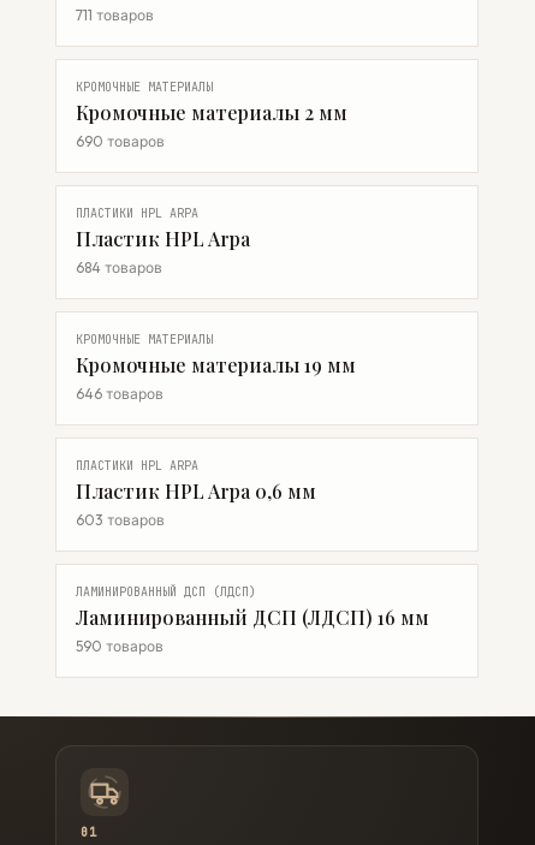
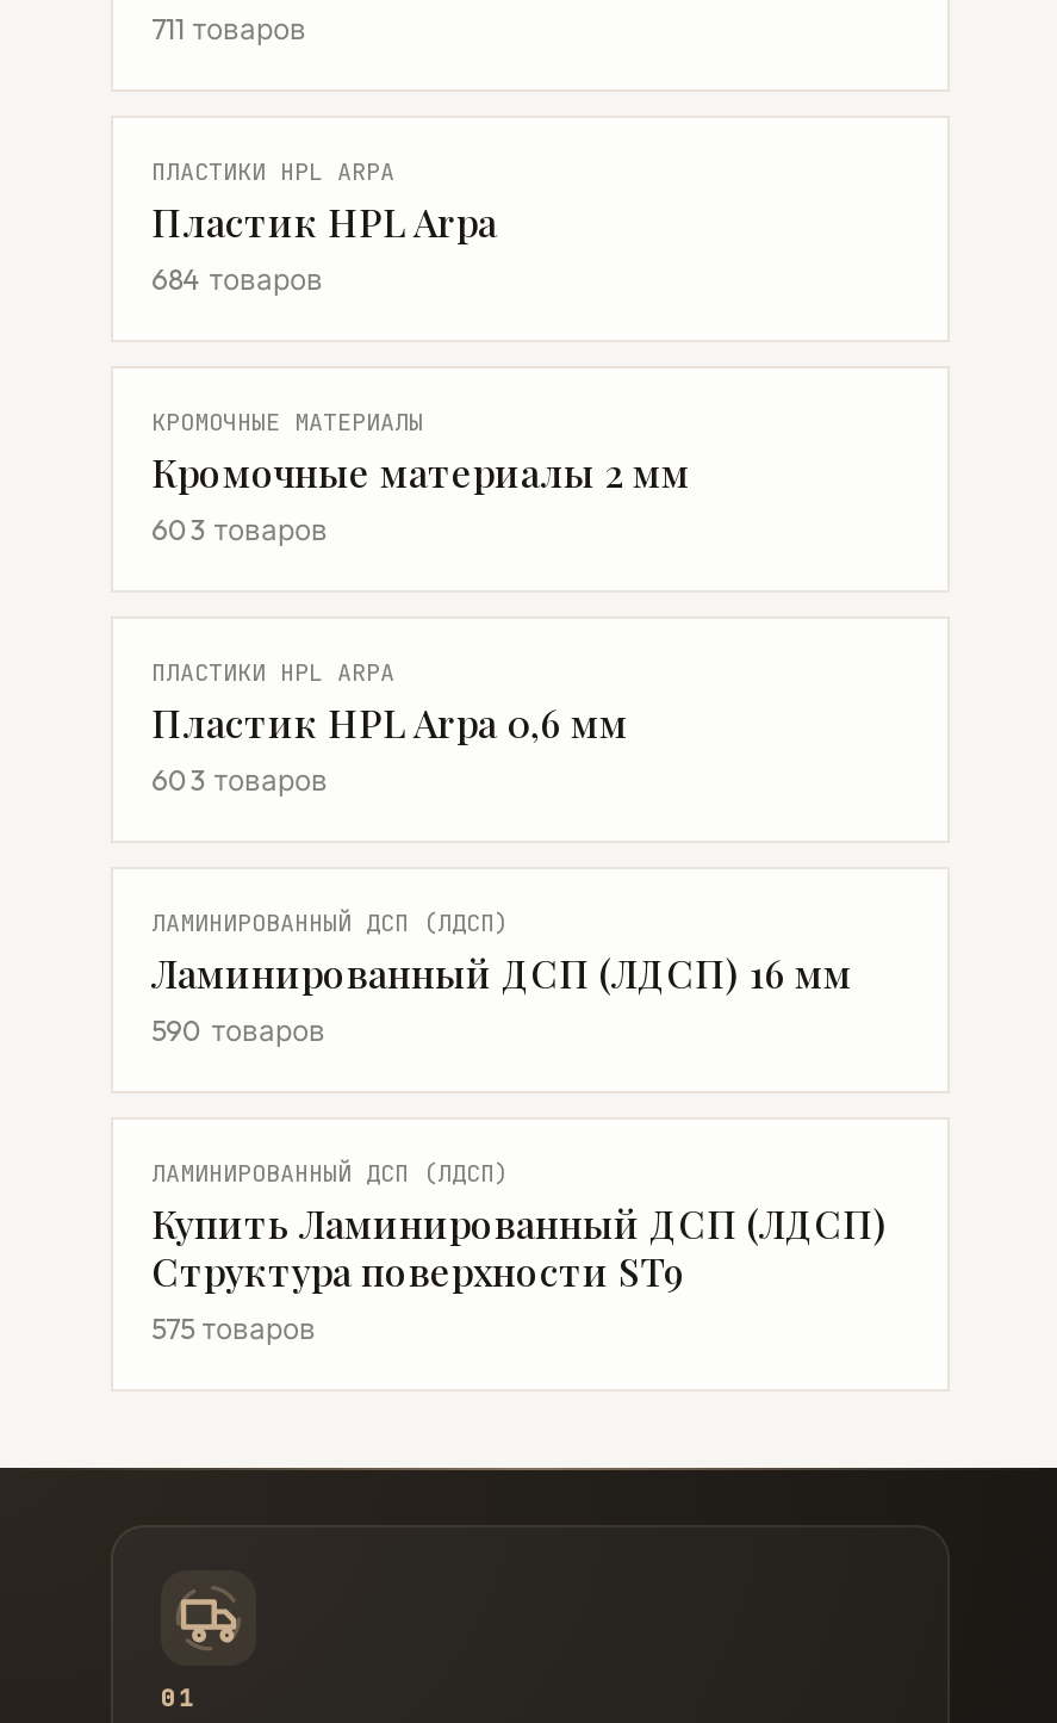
[76,79,213,150] КРОМОЧНЫЕ МАТЕРИАЛЫ | 690 товаров -> none
moved [76,100,347,125] -> [151,447,690,497]: Кромочные материалы 2 мм
moved [76,206,213,347] -> [151,156,423,438]: ПЛАСТИКИ HPL ARPA | 684 товаров | КРОМОЧНЫЕ МАТЕРИАЛЫ
[76,352,356,377] Кромочные материалы 19 мм -> none
[76,385,164,403] 646 товаров -> [151,512,328,547] 603 товаров
moved [76,458,429,655] -> [151,657,852,1048]: ПЛАСТИКИ HPL ARPA | 603 товаров | ЛАМИНИРОВАННЫЙ ДСП (ЛДСП) | Ламинированный ДСП (ЛДСП) 16 мм | 590 товаров
none -> [151,1158,888,1346] ЛАМИНИРОВАННЫЙ ДСП (ЛДСП) | Купить Ламинированный ДСП (ЛДСП) | Структура поверхности ST9 | 575 товаров

